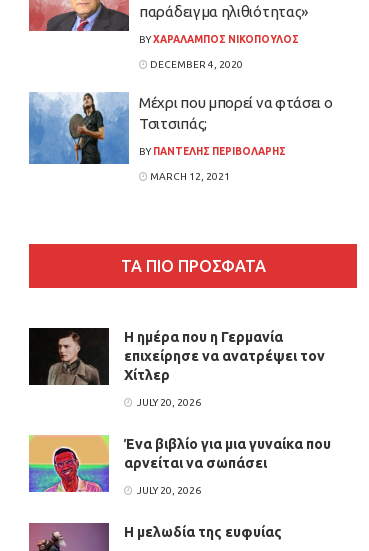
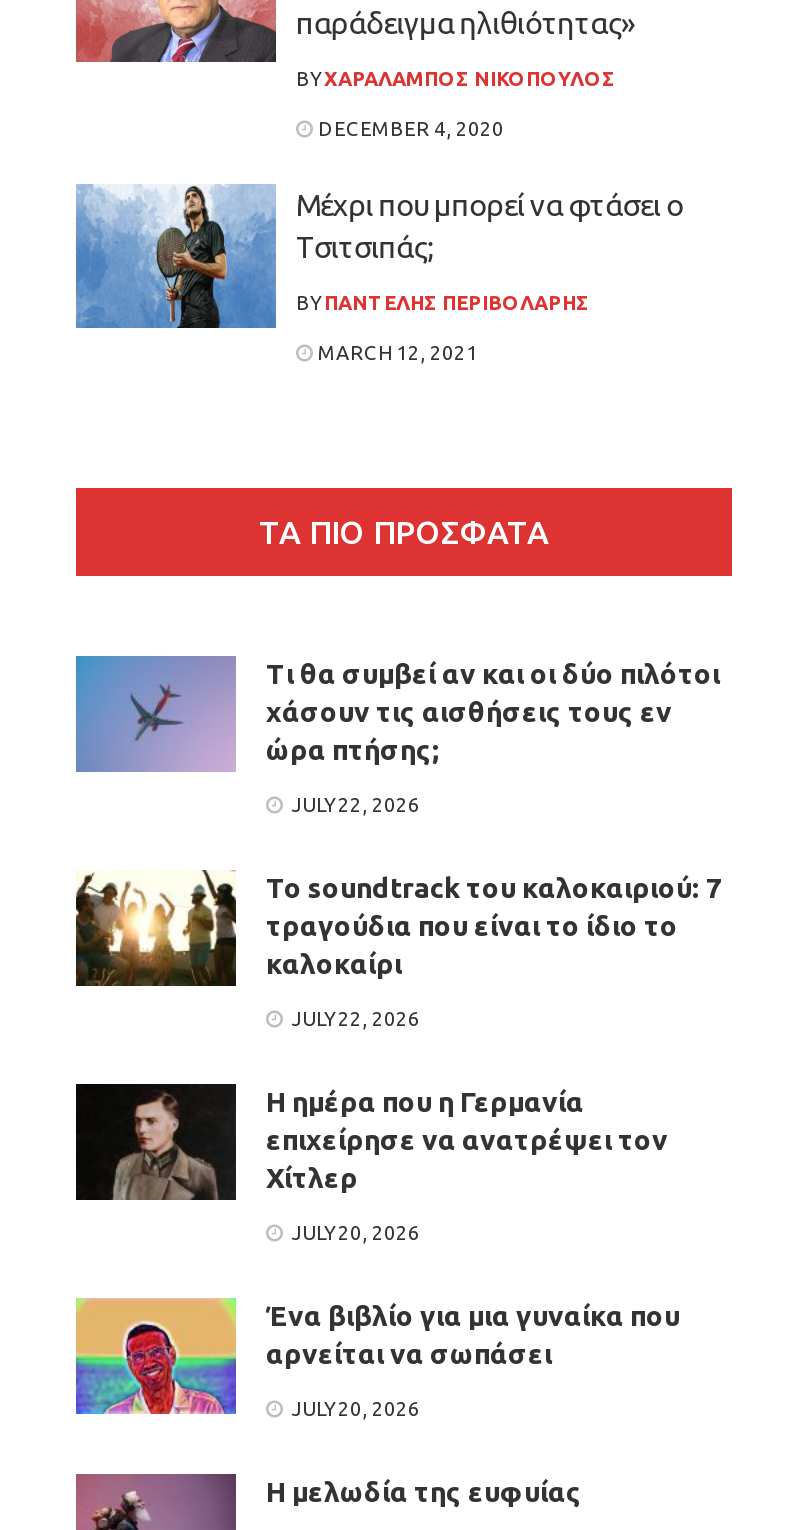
none -> [74,654,722,1031] [image] | Τι θα συμβεί αν και οι δύο πιλότοι | χάσουν τις αισθήσεις τους εν | ώρα πτήσης; | JULY 22, 2026 | To soundtrack του καλοκαιριού: 7 | τραγούδια που είναι το ίδιο το | καλοκαίρι | JULY 22, 2026
none -> [74,870,238,988] [image]

